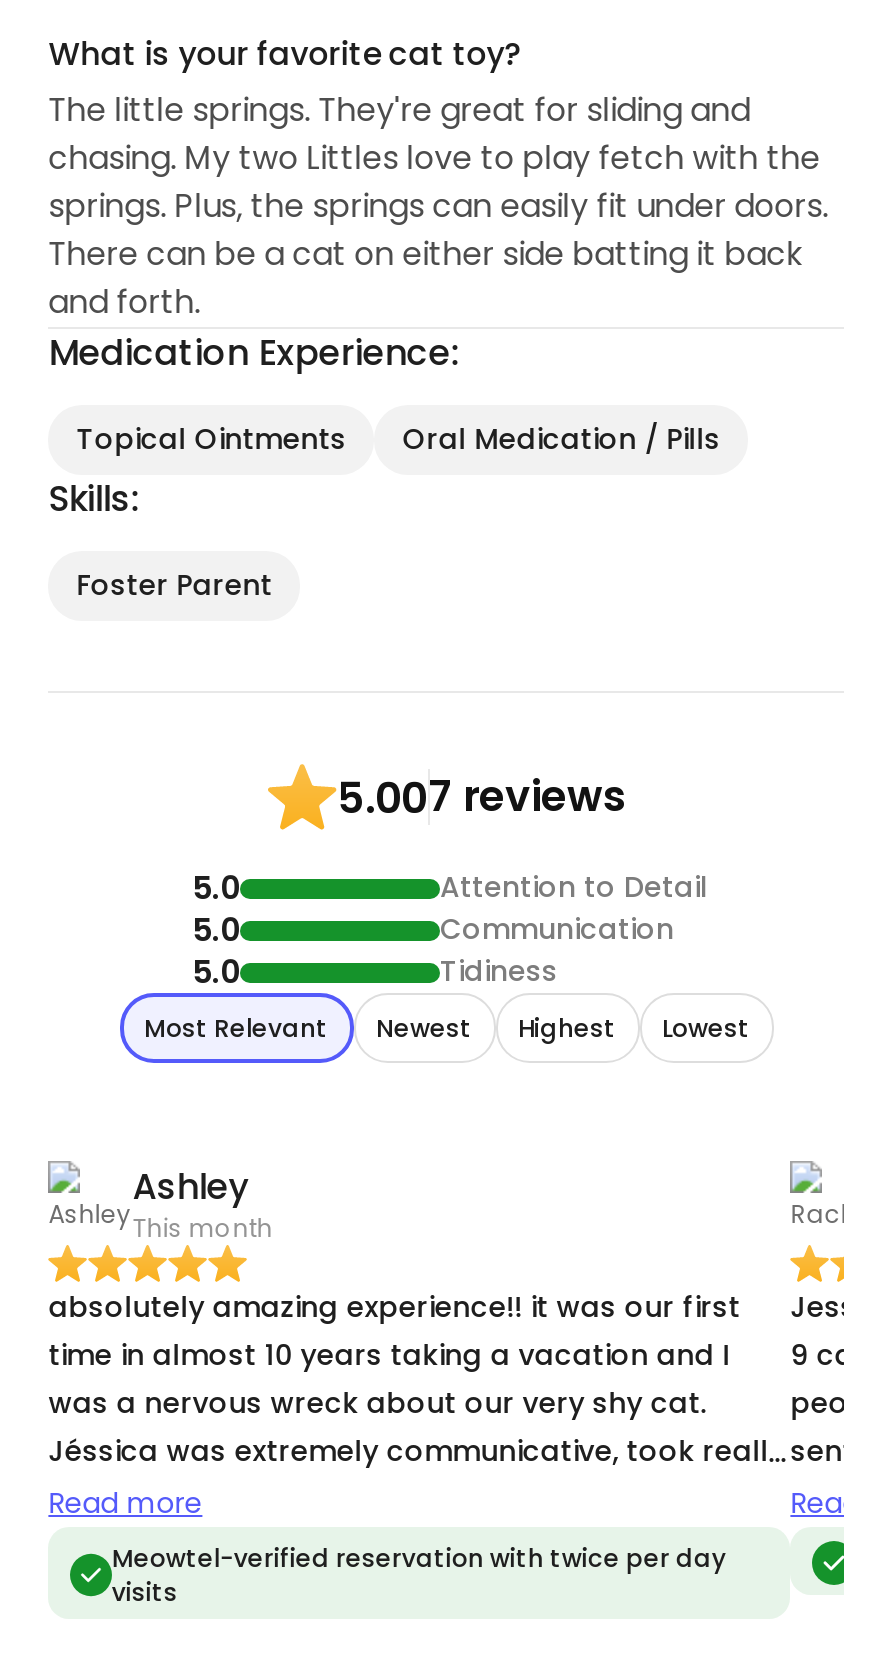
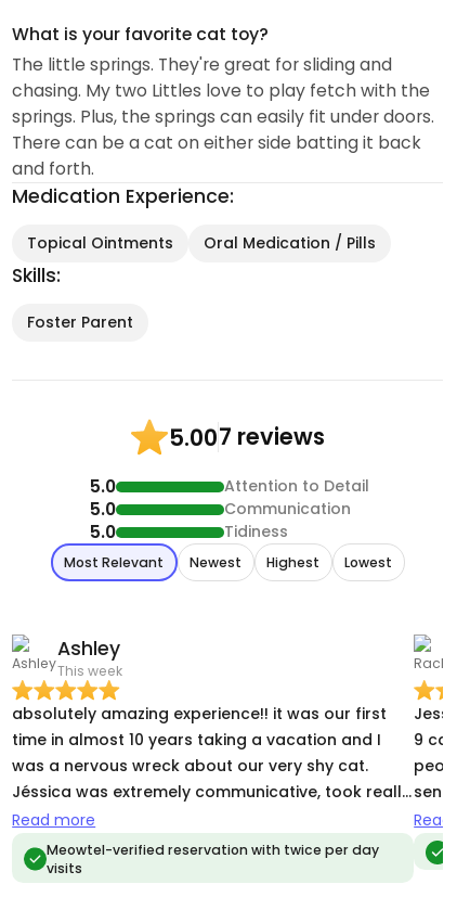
[132,1211,272,1245] This month -> [58,661,123,680] This week

